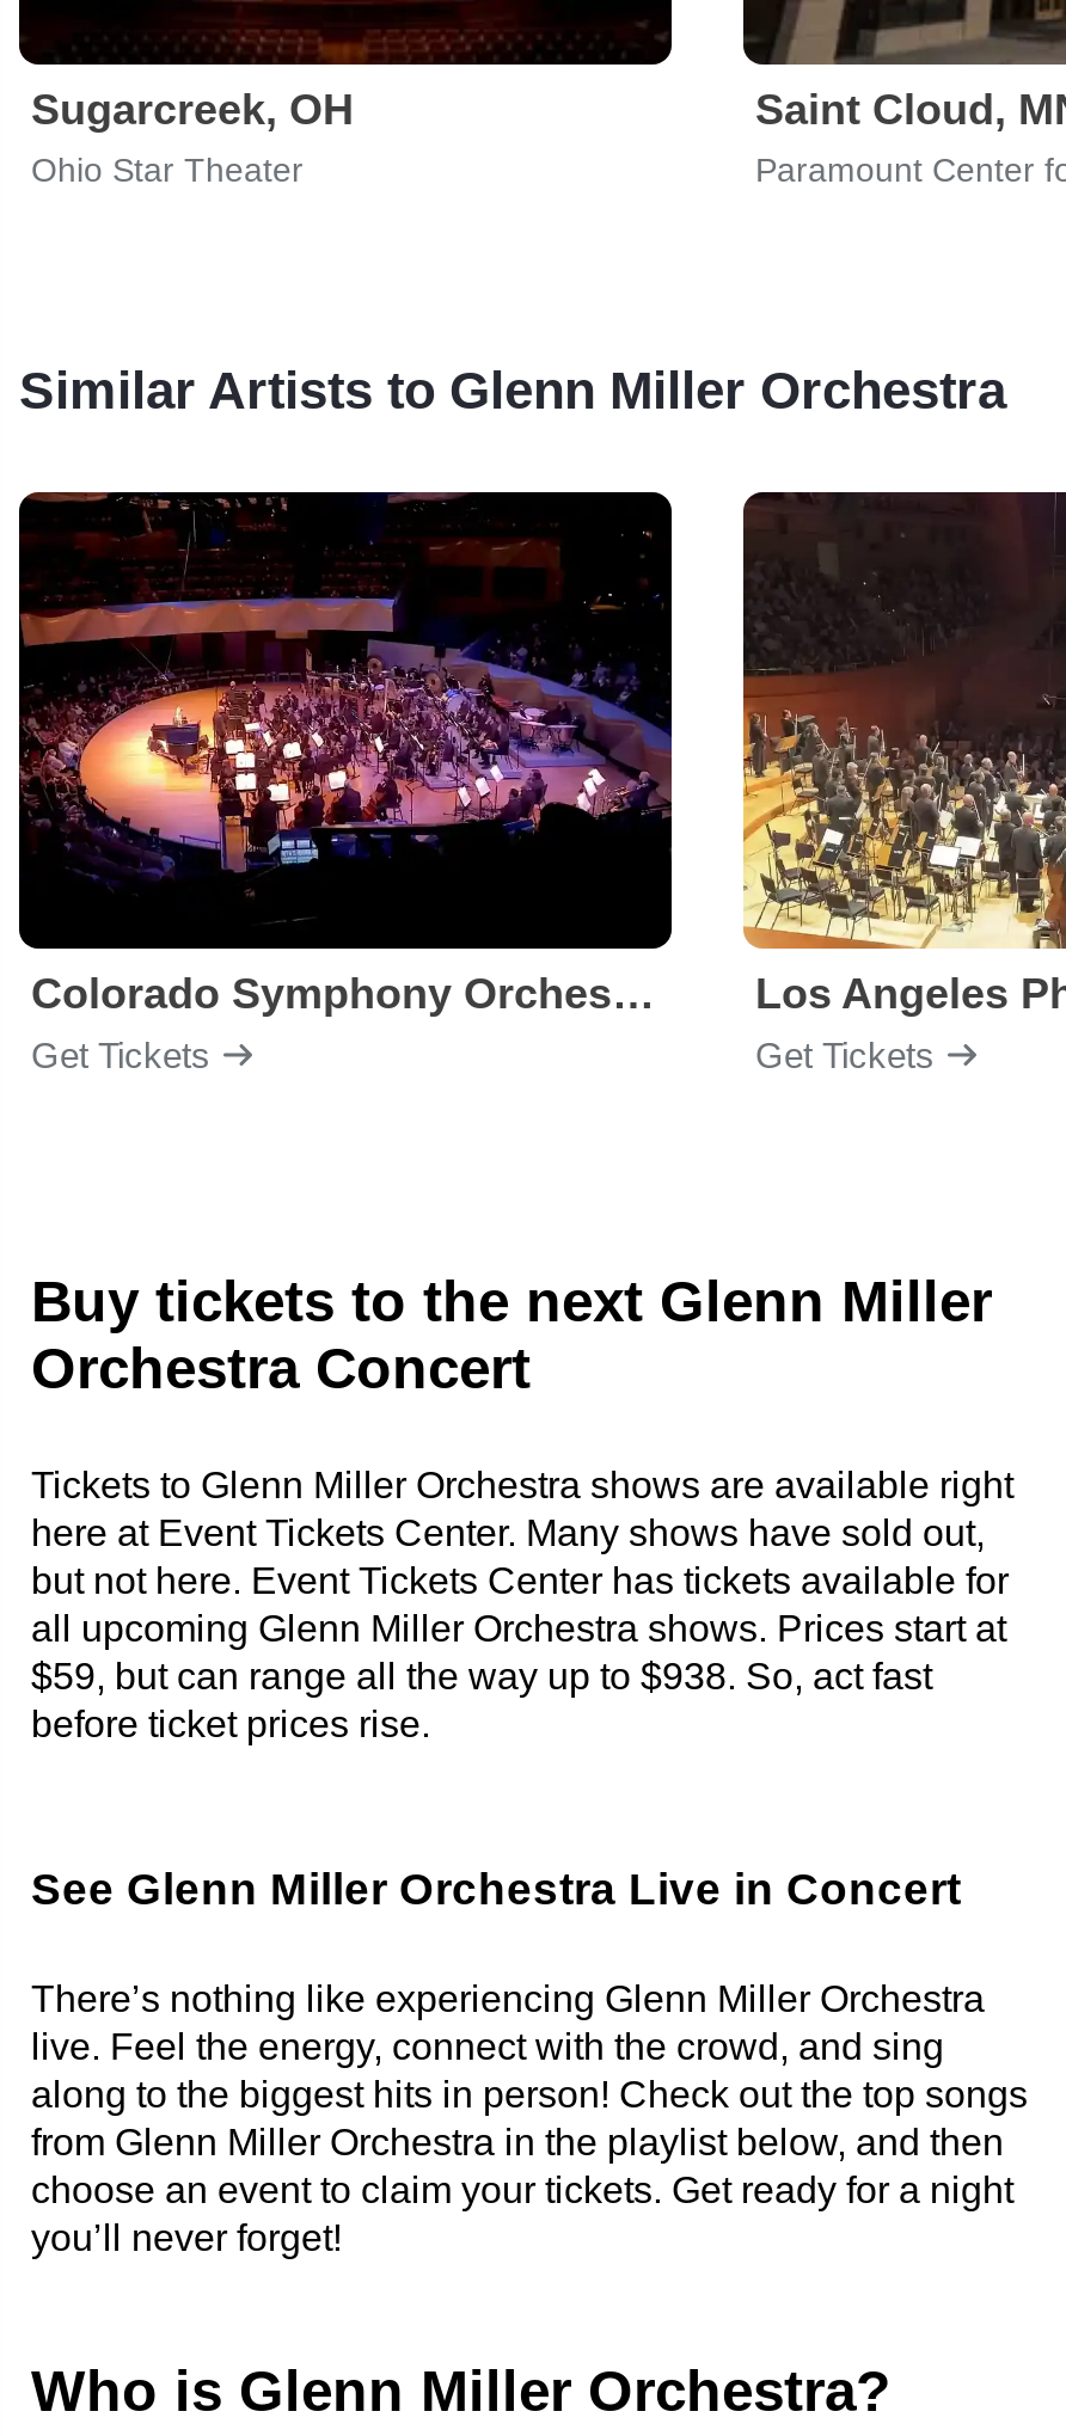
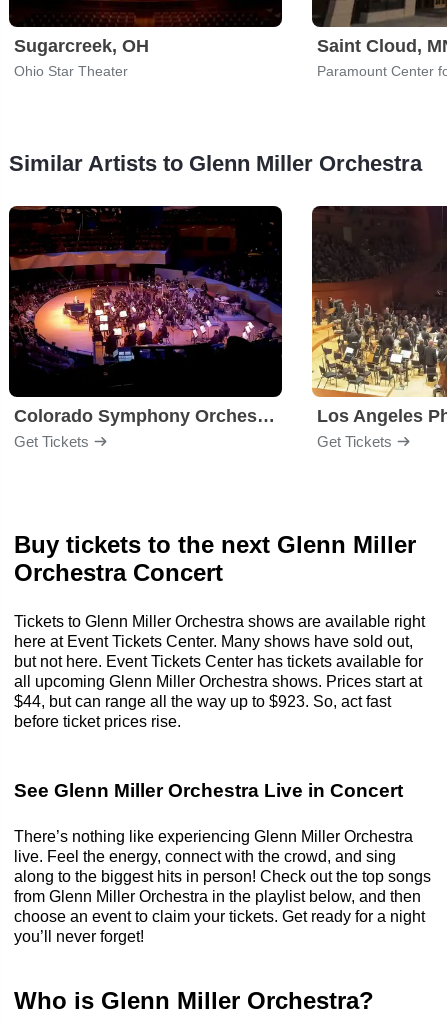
[31,1655,932,1695] $59, but can range all the way up to $938. So, act fast -> [14,692,391,709] $44, but can range all the way up to $923. So, act fast

